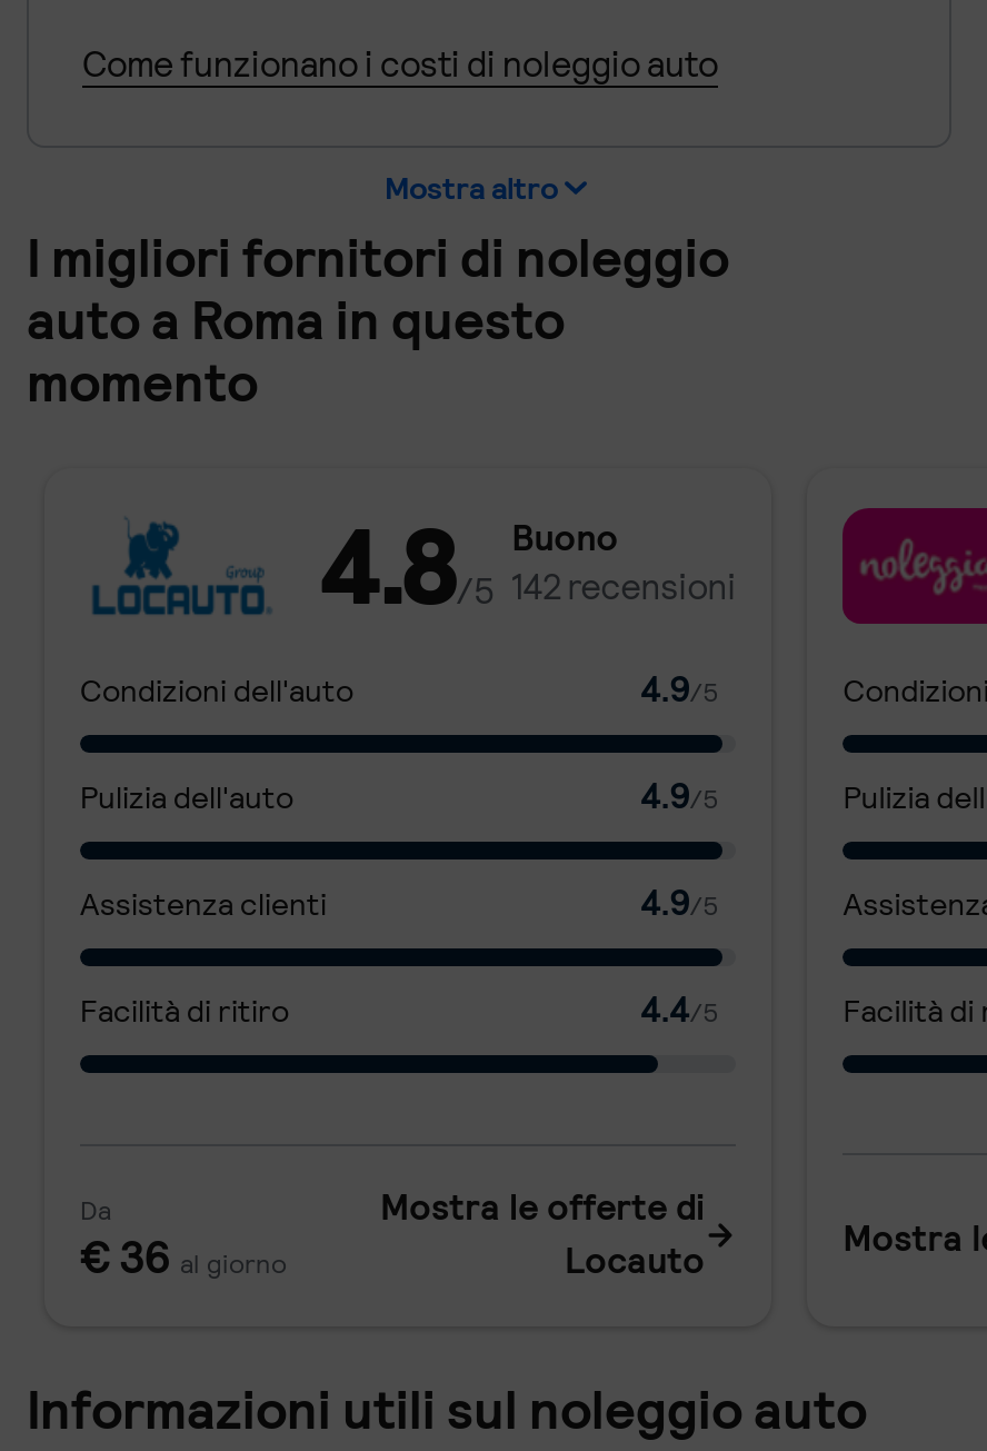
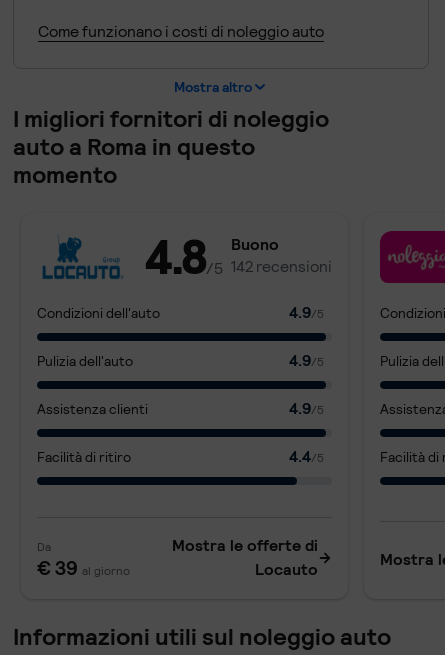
[80,1231,287,1284] € 36 al giorno -> [37,556,130,580] € 39 al giorno

